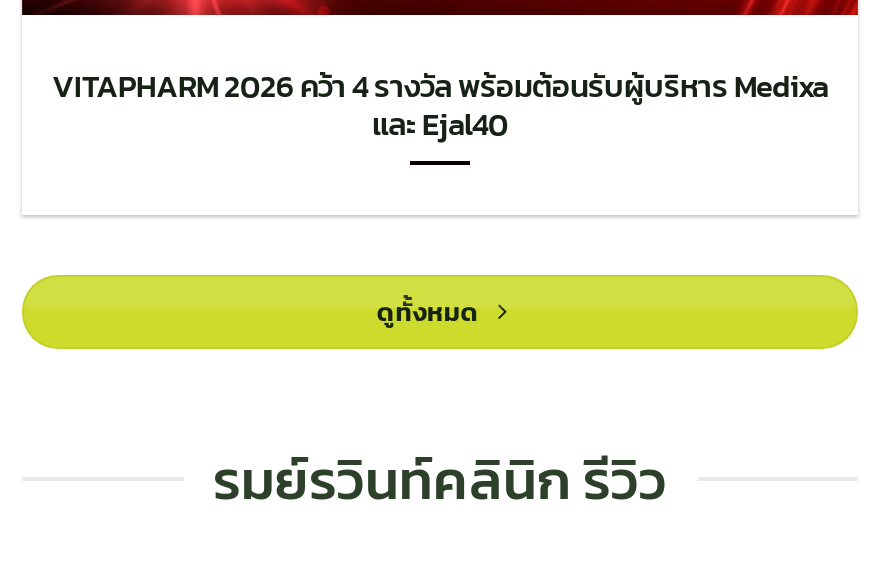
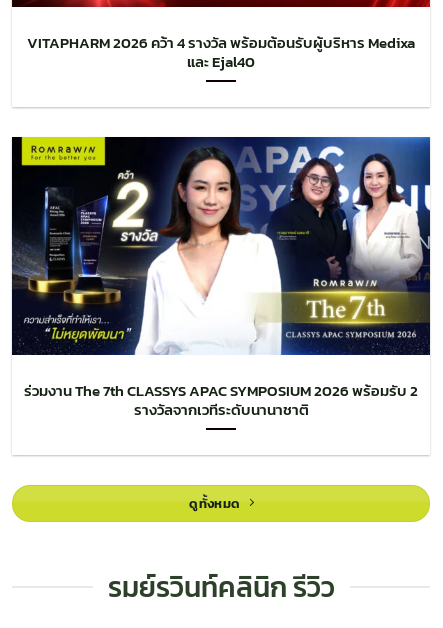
none -> [12,136,431,421] [image] | ร่วมงาน The 7th CLASSYS APAC SYMPOSIUM 2026 พร้อมรับ 2 | รางวัลจากเวทีระดับนานาชาติ

